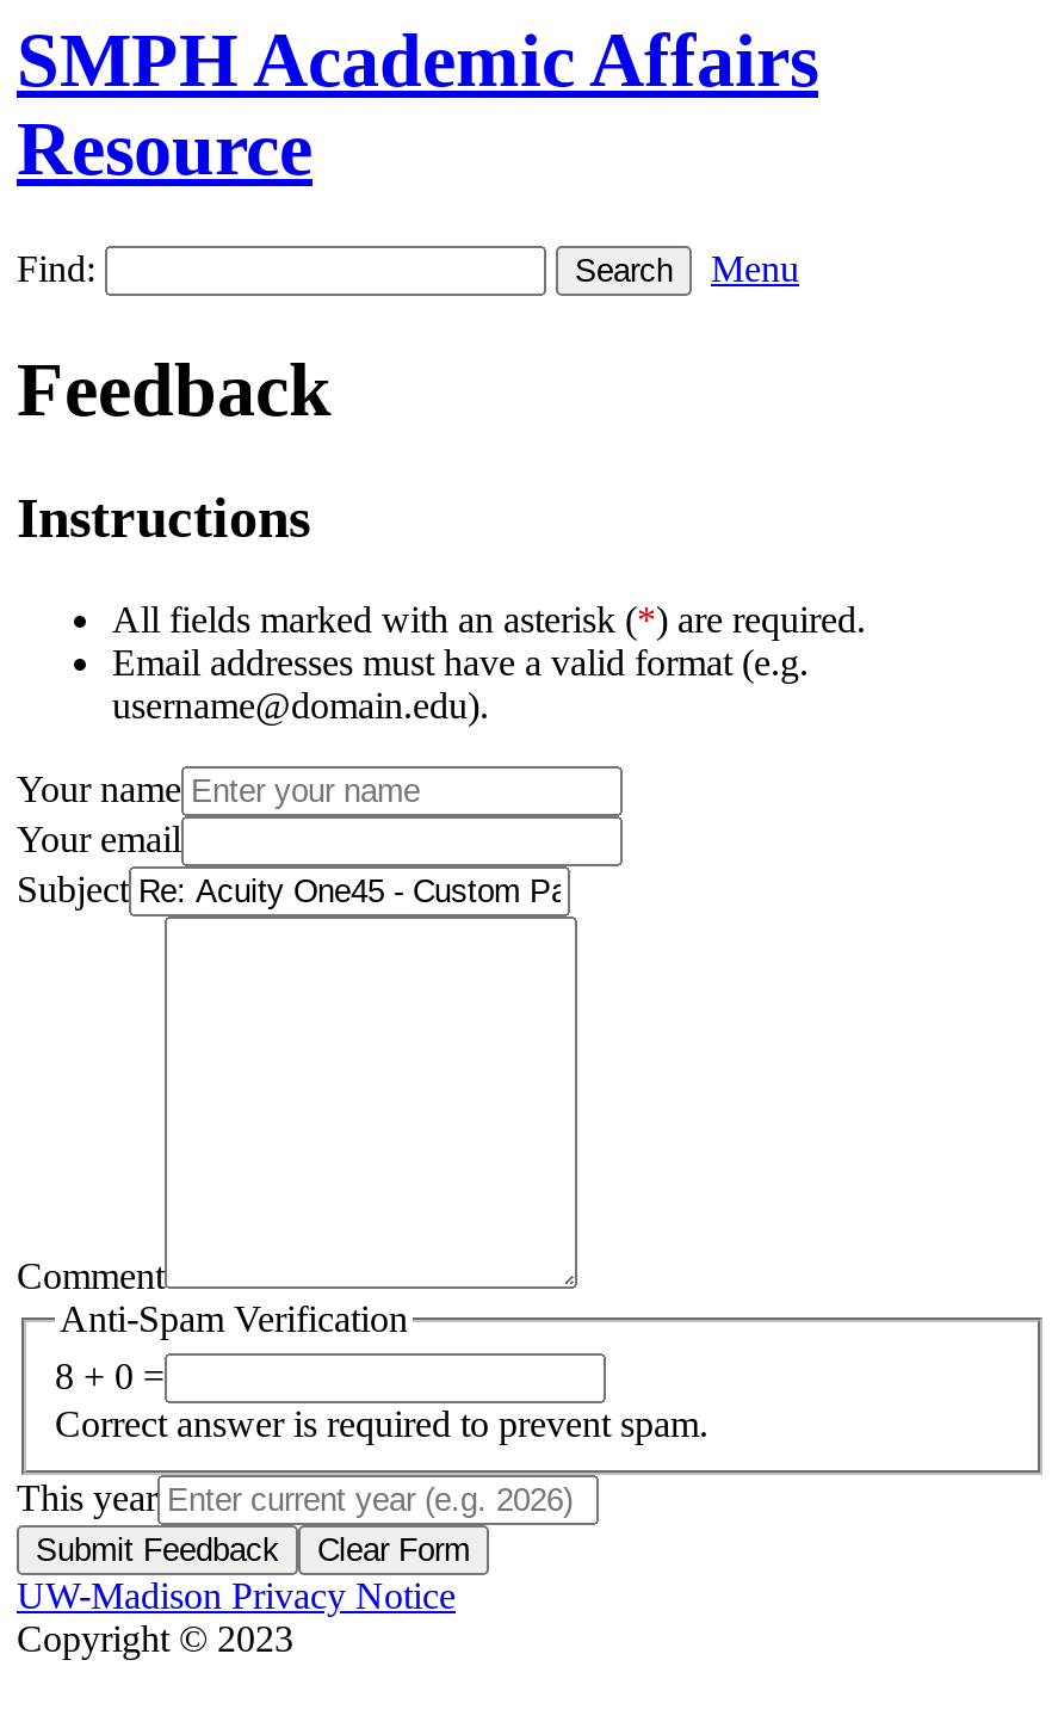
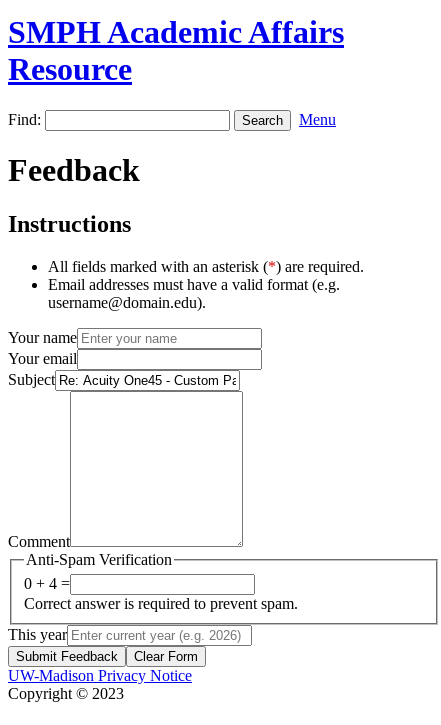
[55,1356,165,1397] 8 + 0 = -> [24,575,70,592] 0 + 4 =

